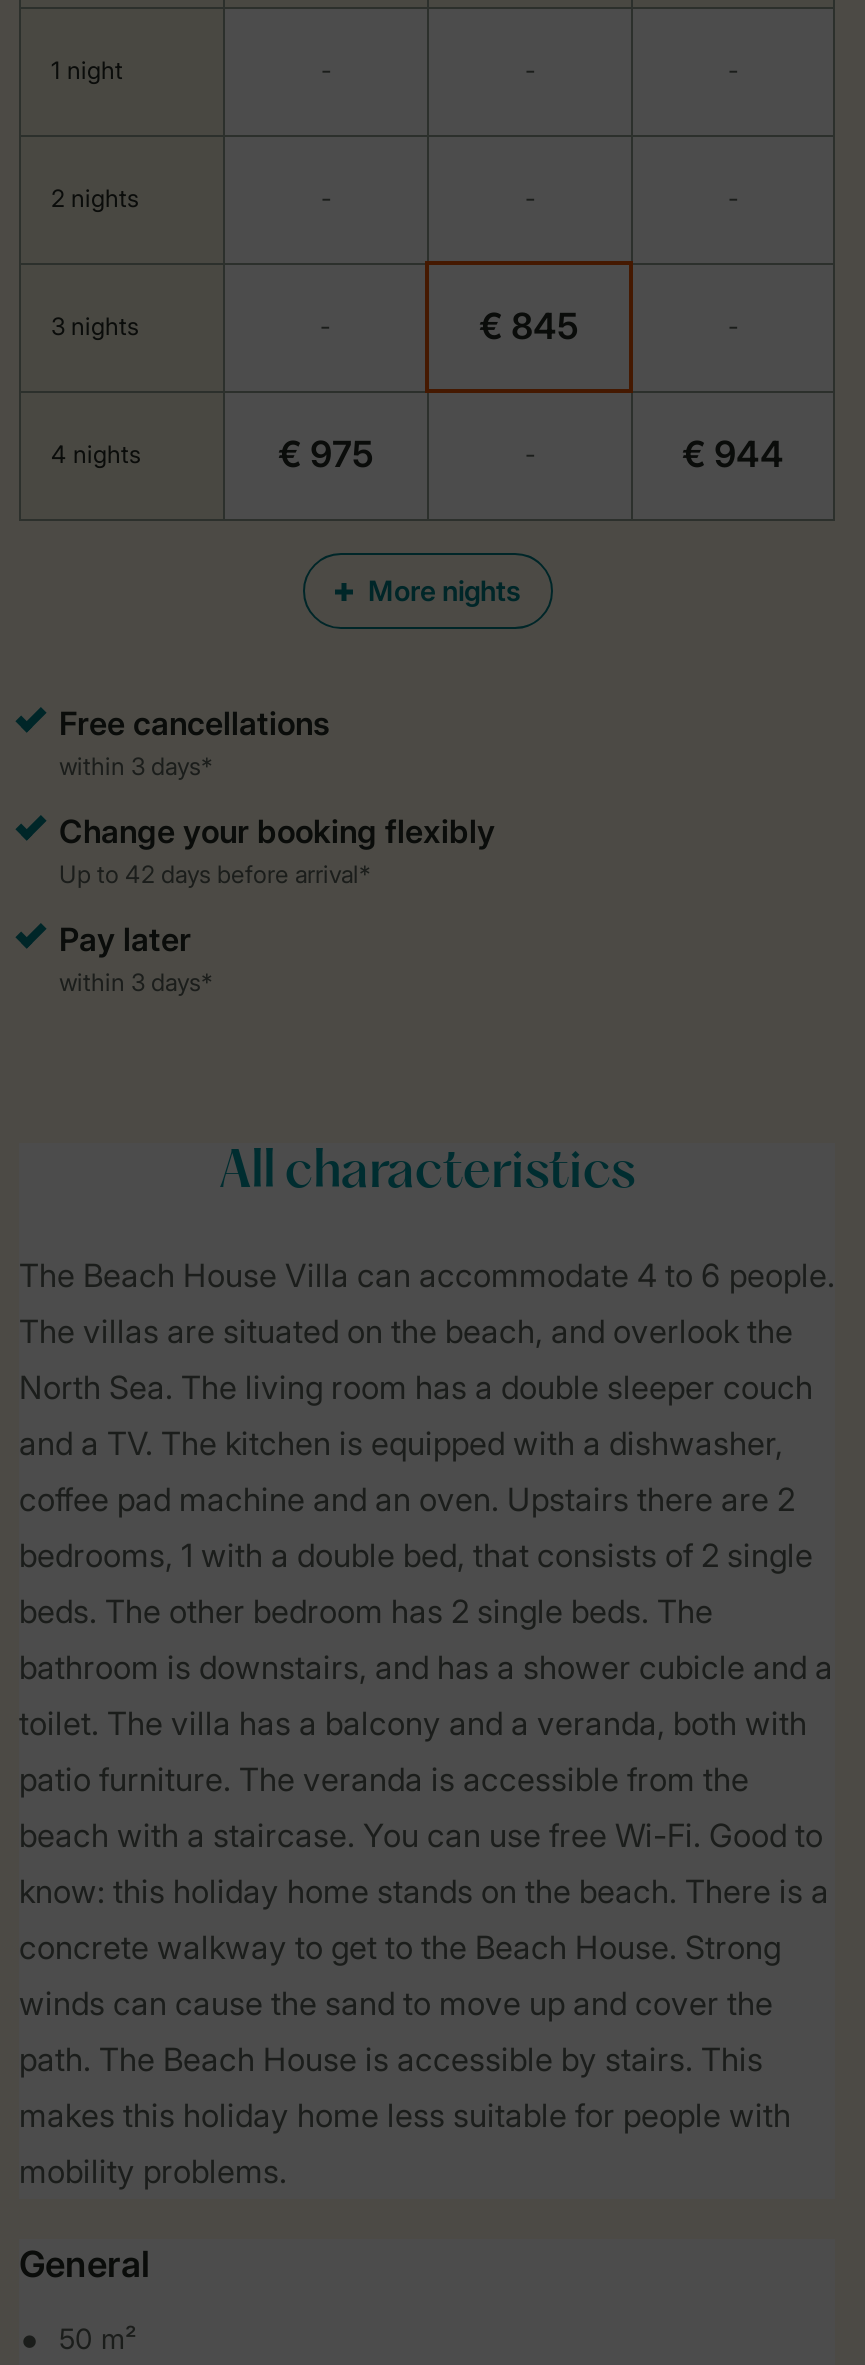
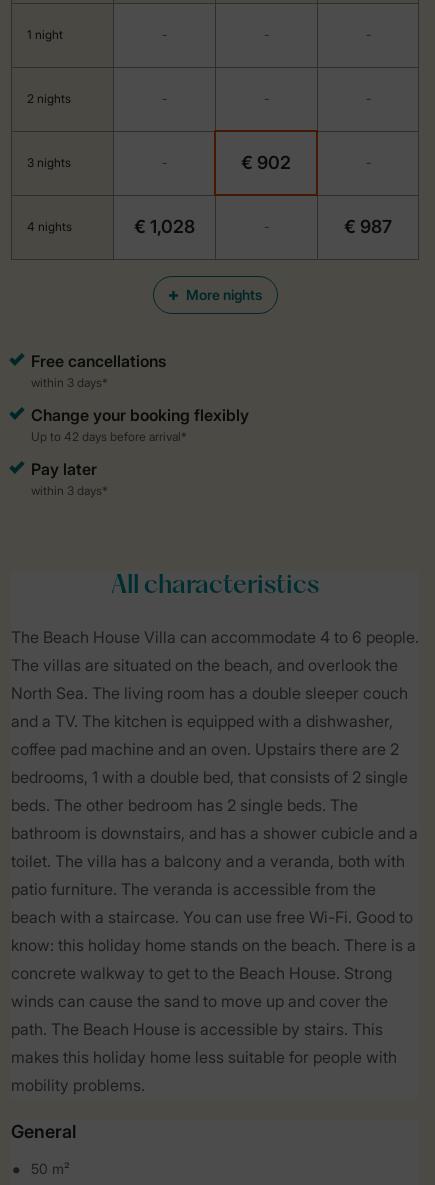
[479,305,579,347] € 845 -> [241,152,291,173] € 902
[278,433,374,475] € 975 -> [134,216,195,237] € 1,028
[682,433,784,475] € 944 -> [344,216,392,237] € 987

